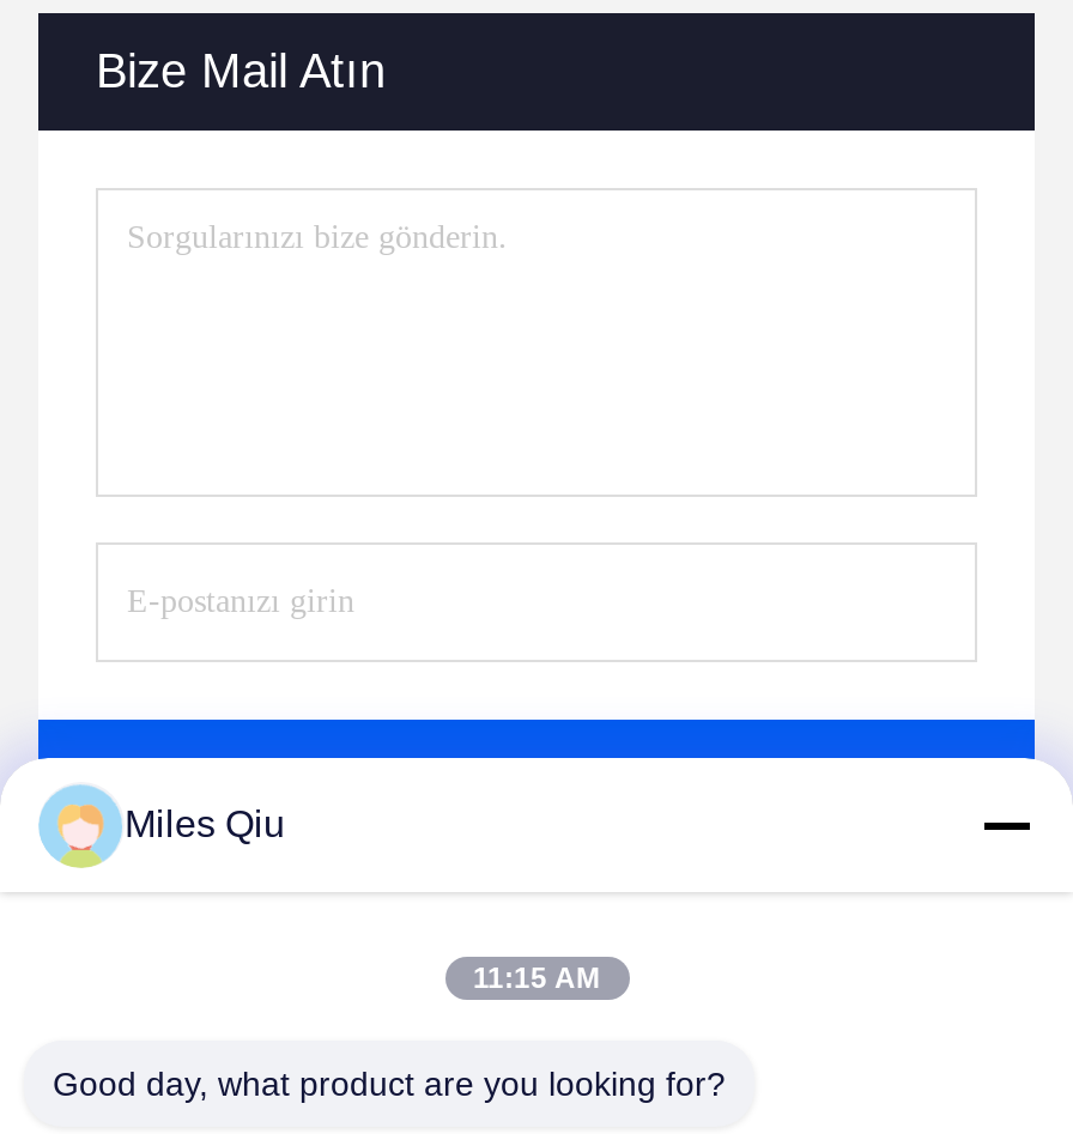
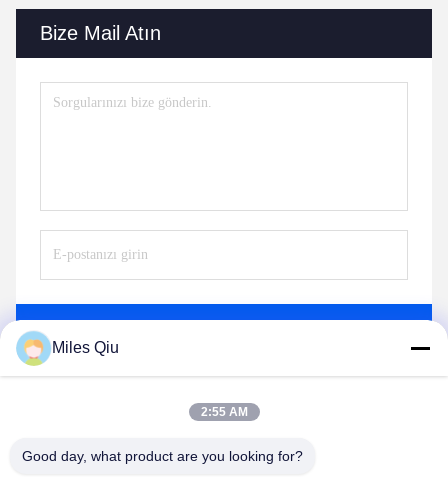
[473,962,600,995] 11:15 AM -> [200,405,247,419] 2:55 AM

